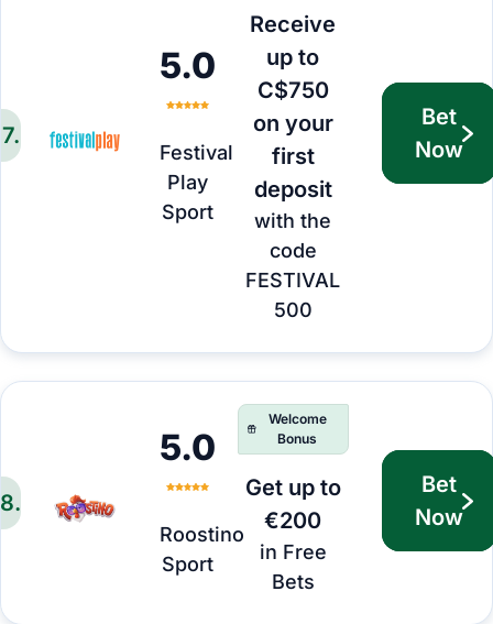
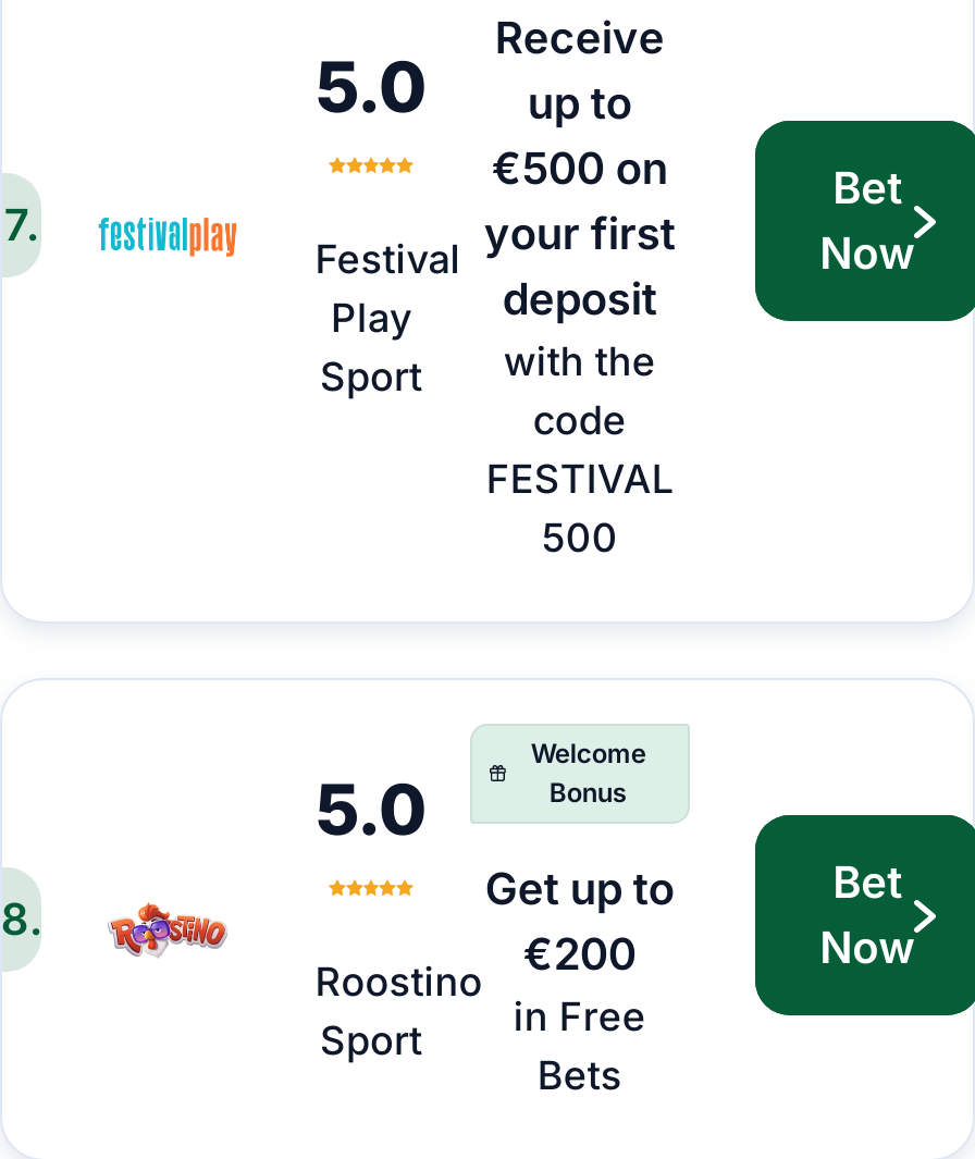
[253,77,333,169] C$750 | on your | first -> [484,143,676,260] €500 on | your first

